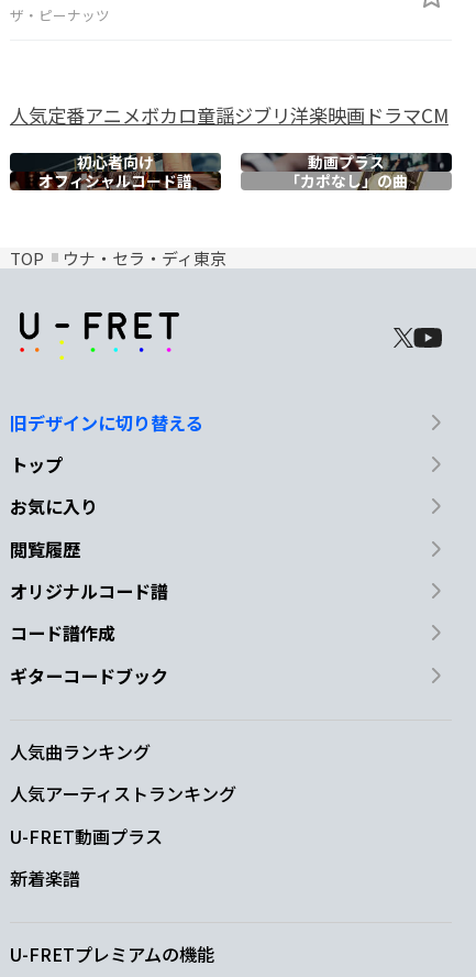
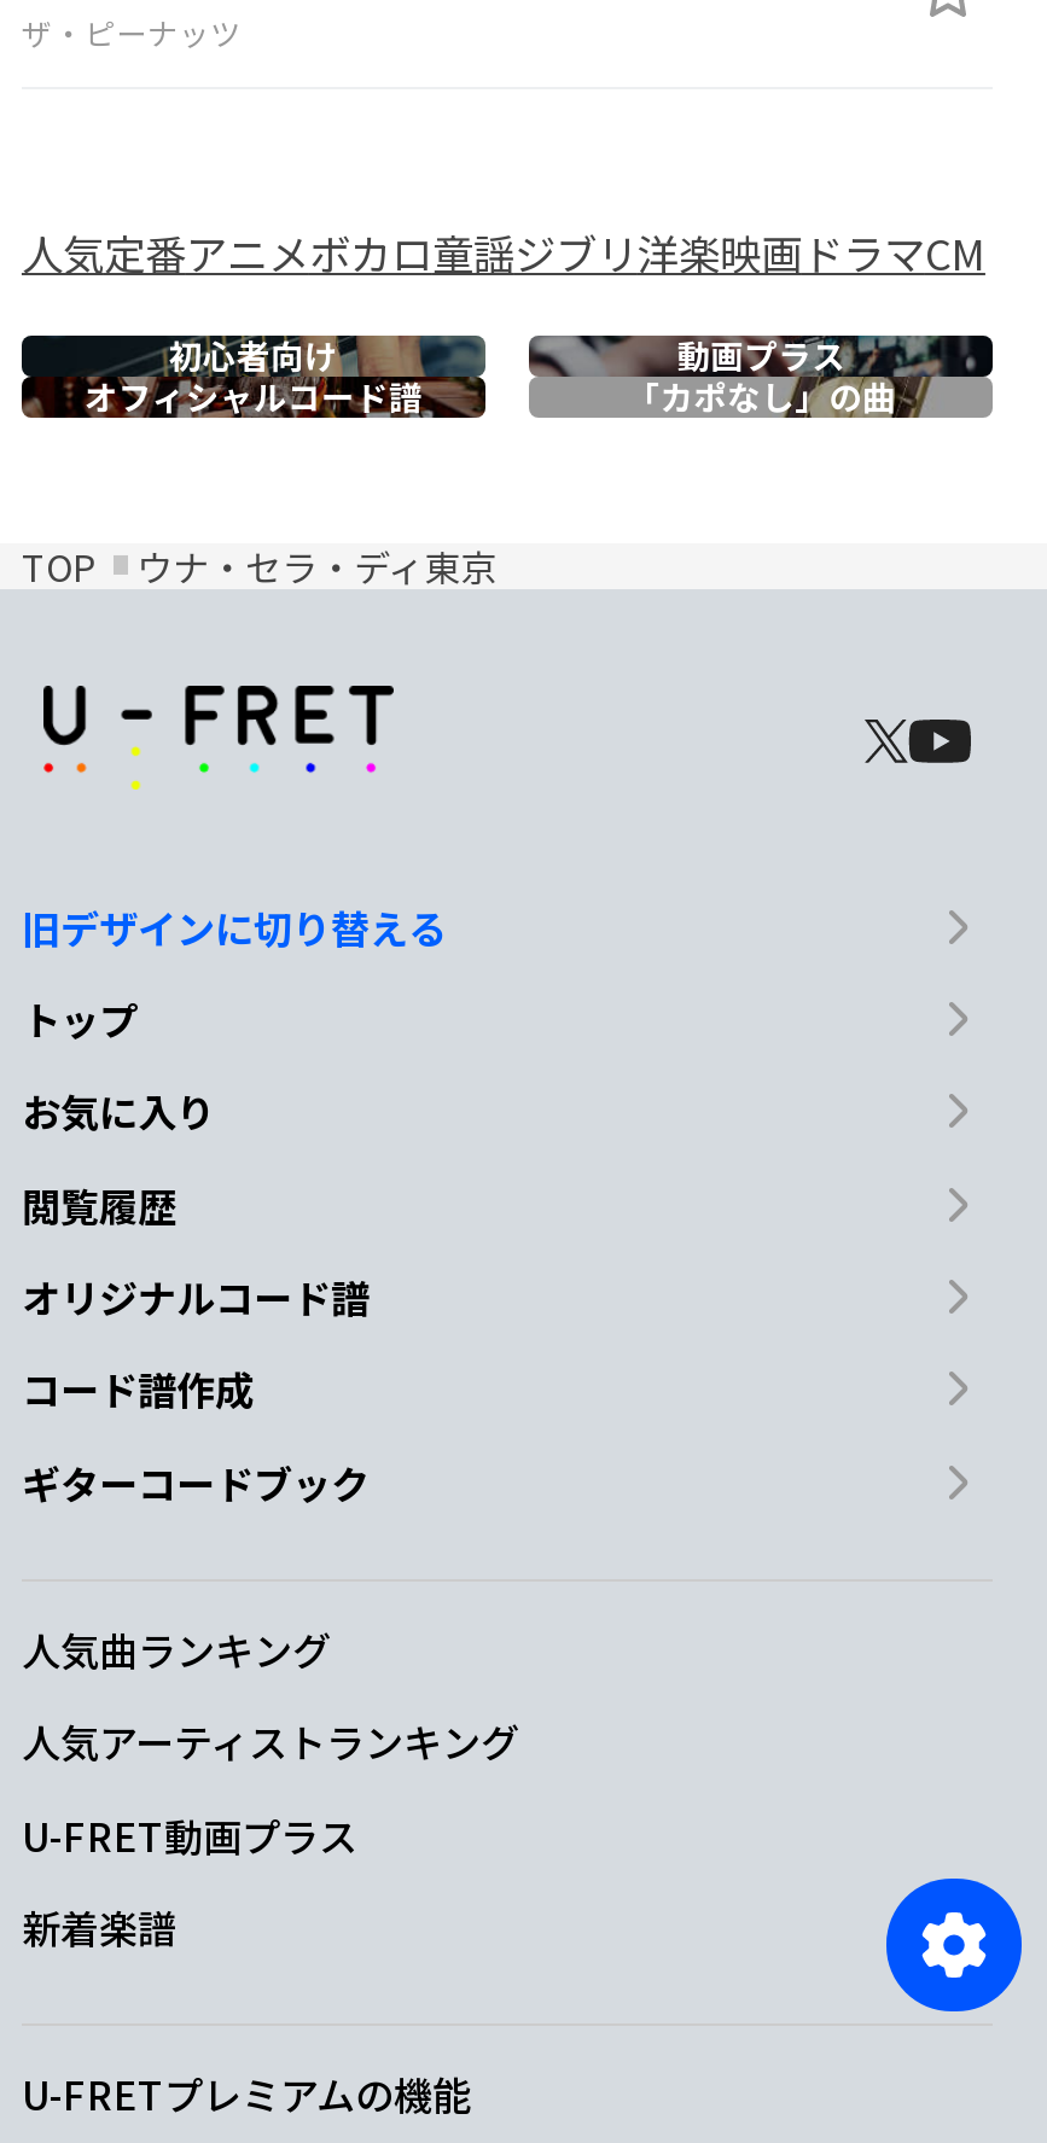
none -> [884,1876,1024,2014] [image]

